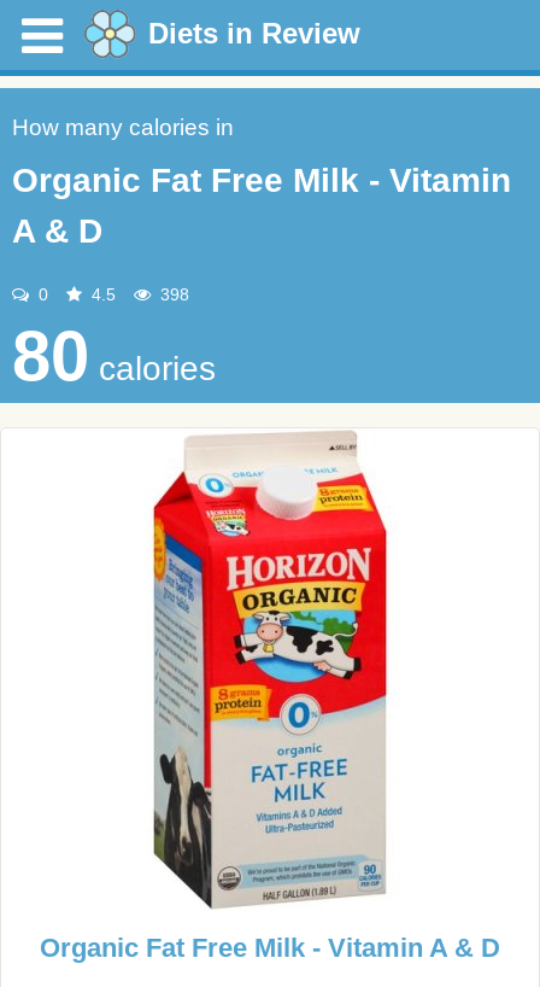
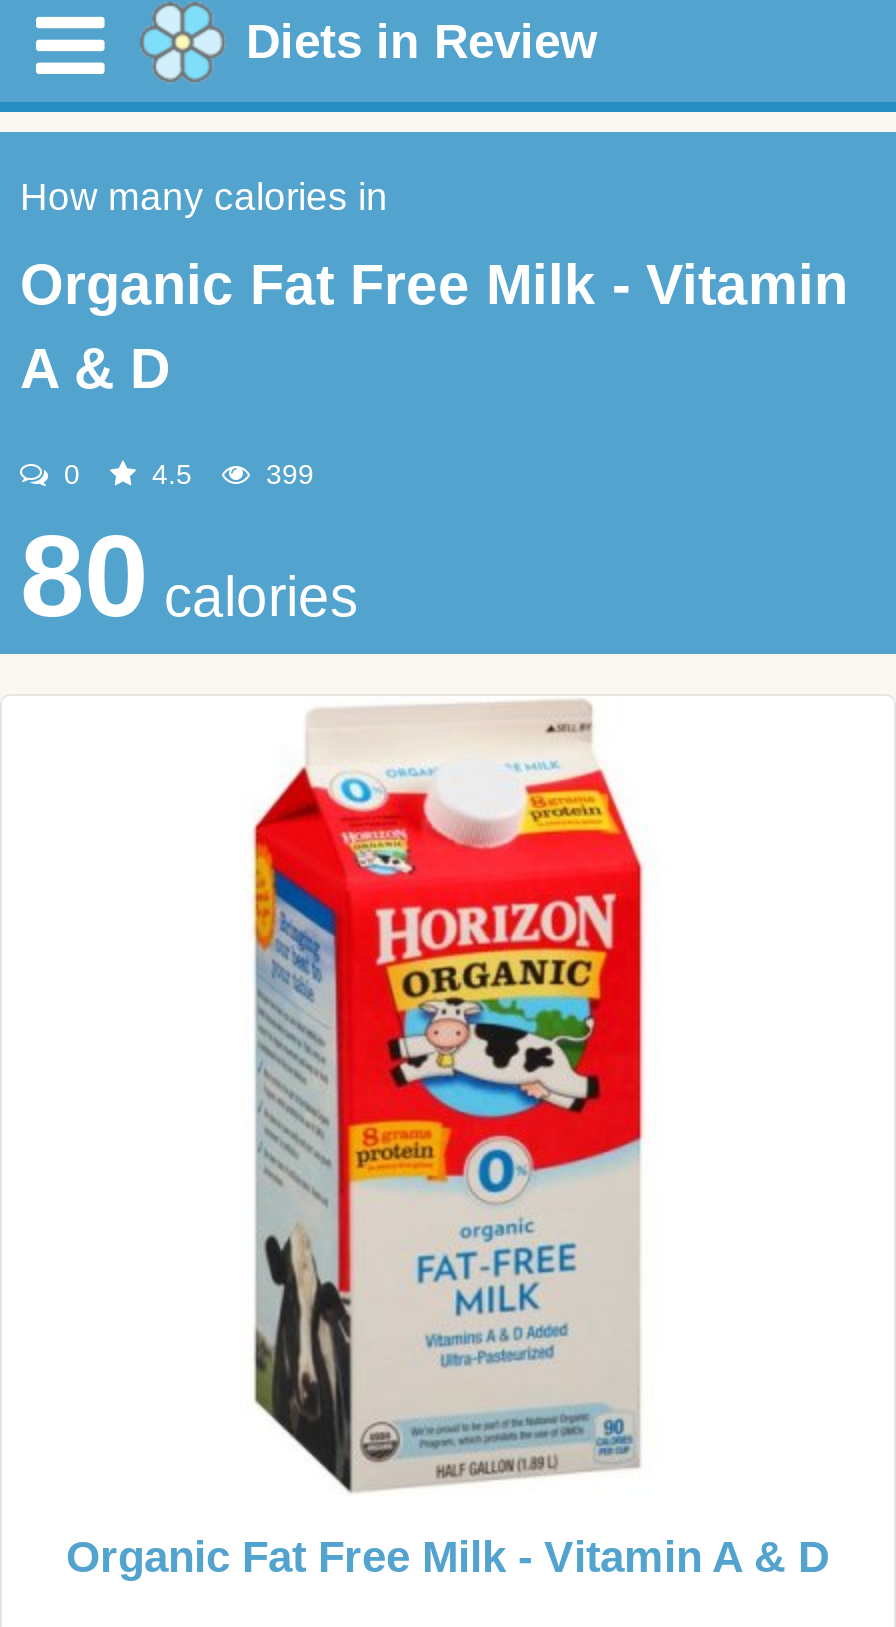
[155,285,189,304] 398 -> [258,458,314,490] 399

